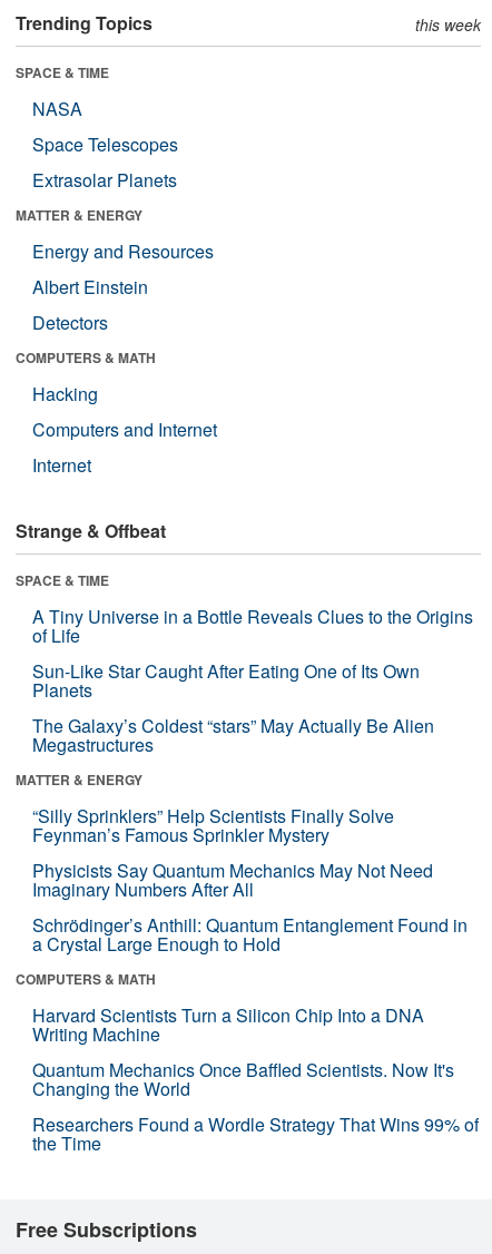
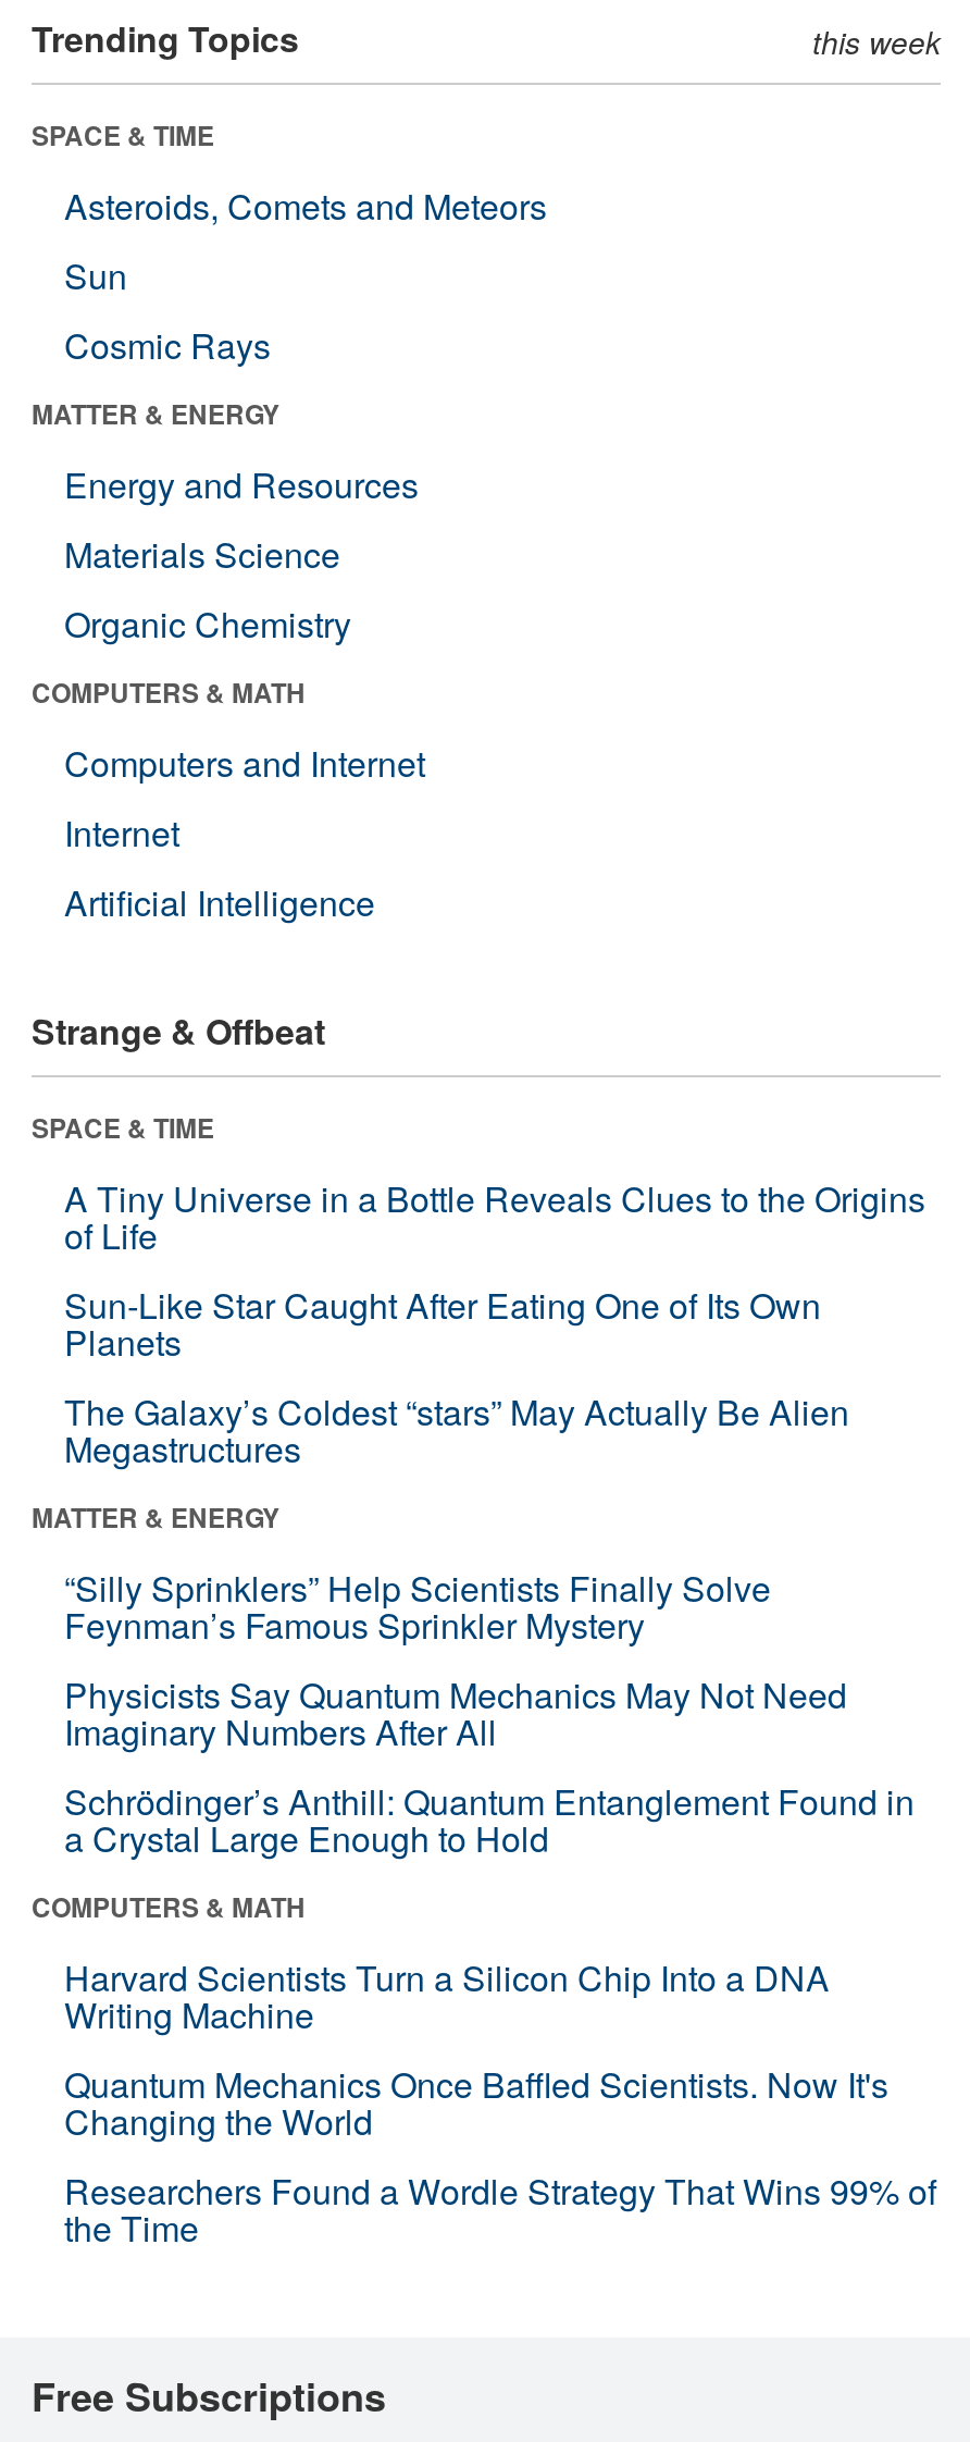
[32,96,178,192] NASA | Space Telescopes | Extrasolar Planets -> [64,180,547,370] Asteroids, Comets and Meteors | Sun | Cosmic Rays
[32,274,148,335] Albert Einstein | Detectors -> [64,528,351,648] Materials Science | Organic Chemistry
[32,381,98,406] Hacking -> none
moved [32,416,217,478] -> [64,737,425,857]: Computers and Internet | Internet
none -> [64,877,375,927] Artificial Intelligence

